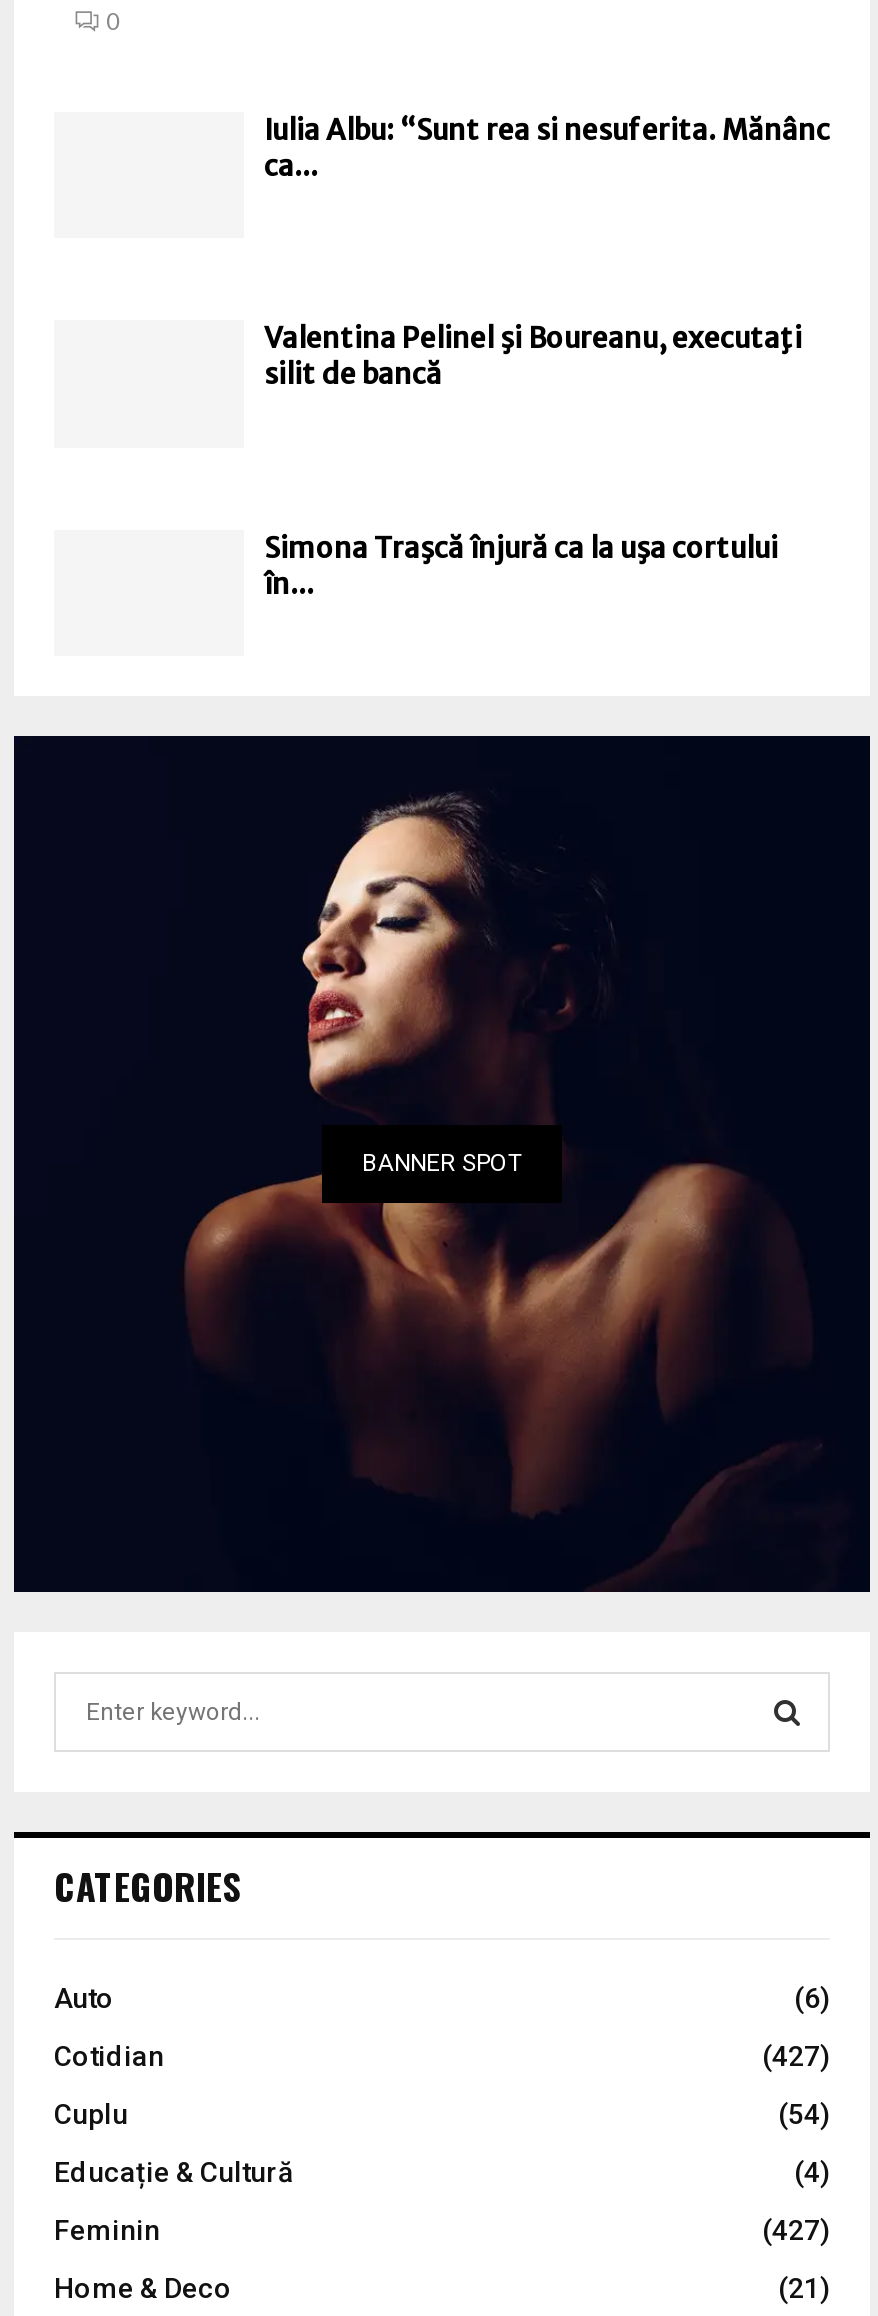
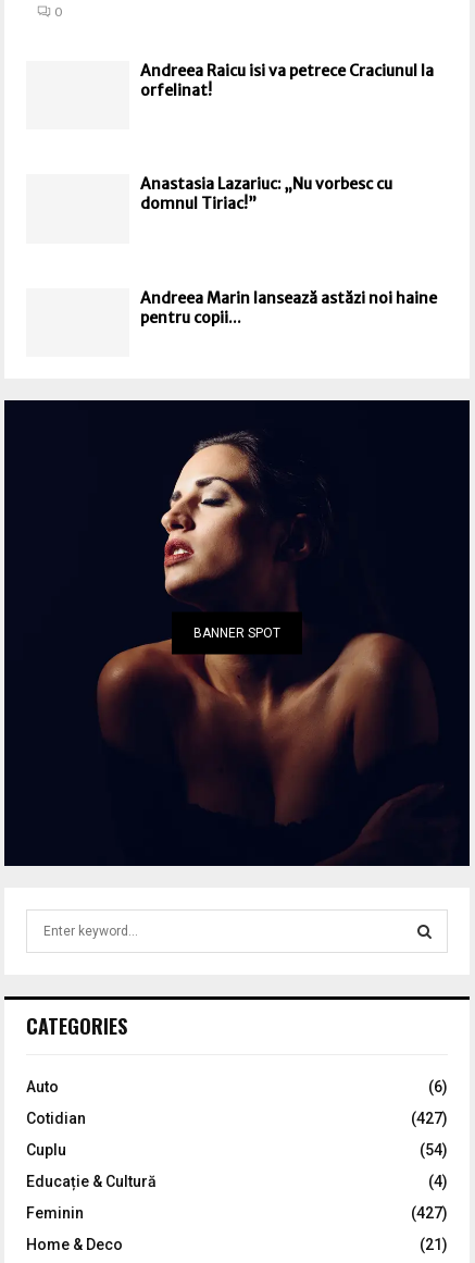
[264,112,830,184] Iulia Albu: “Sunt rea si nesuferita. Mănânc | ca... -> [140,61,434,100] Andreea Raicu isi va petrece Craciunul la | orfelinat!
[264,321,802,393] Valentina Pelinel şi Boureanu, executaţi | silit de bancă -> [140,175,392,214] Anastasia Lazariuc: „Nu vorbesc cu | domnul Tiriac!”
[264,530,778,602] Simona Traşcă înjură ca la uşa cortului | în... -> [140,288,437,327] Andreea Marin lansează astăzi noi haine | pentru copii...

